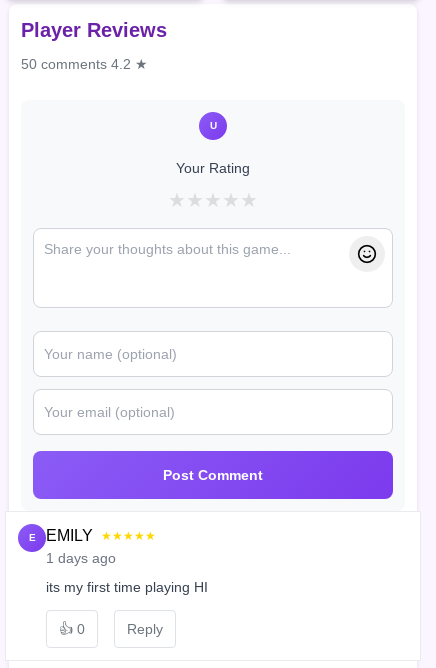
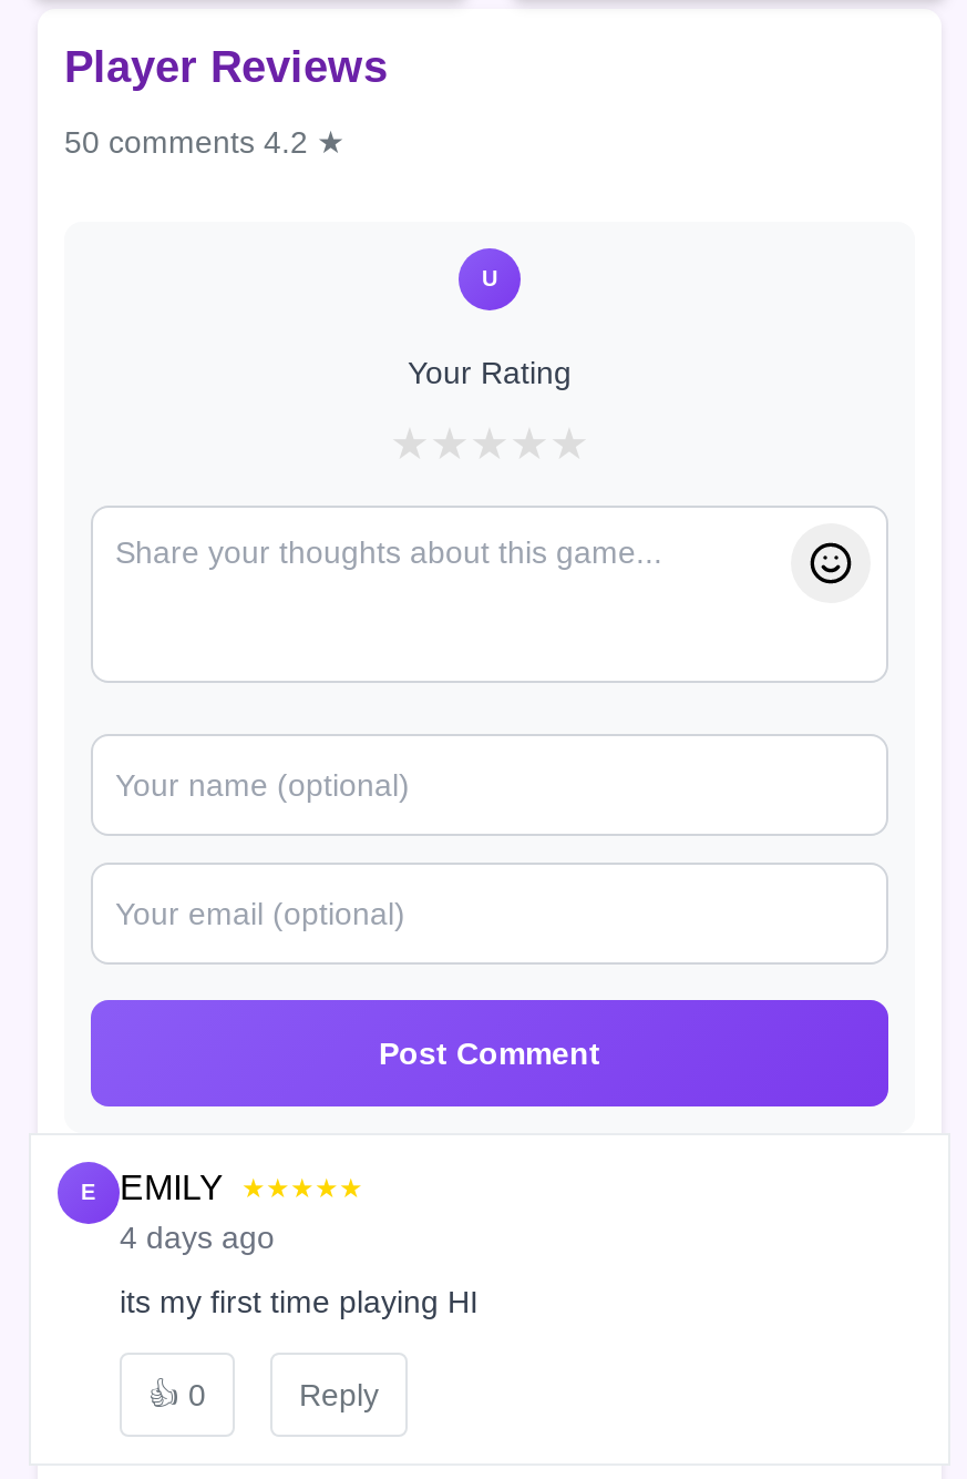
[46,550,116,566] 1 days ago -> [120,1220,275,1256] 4 days ago

